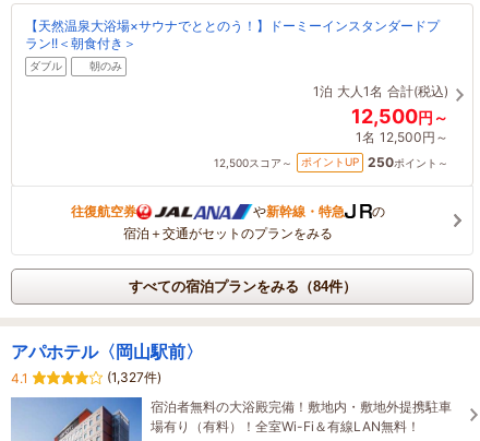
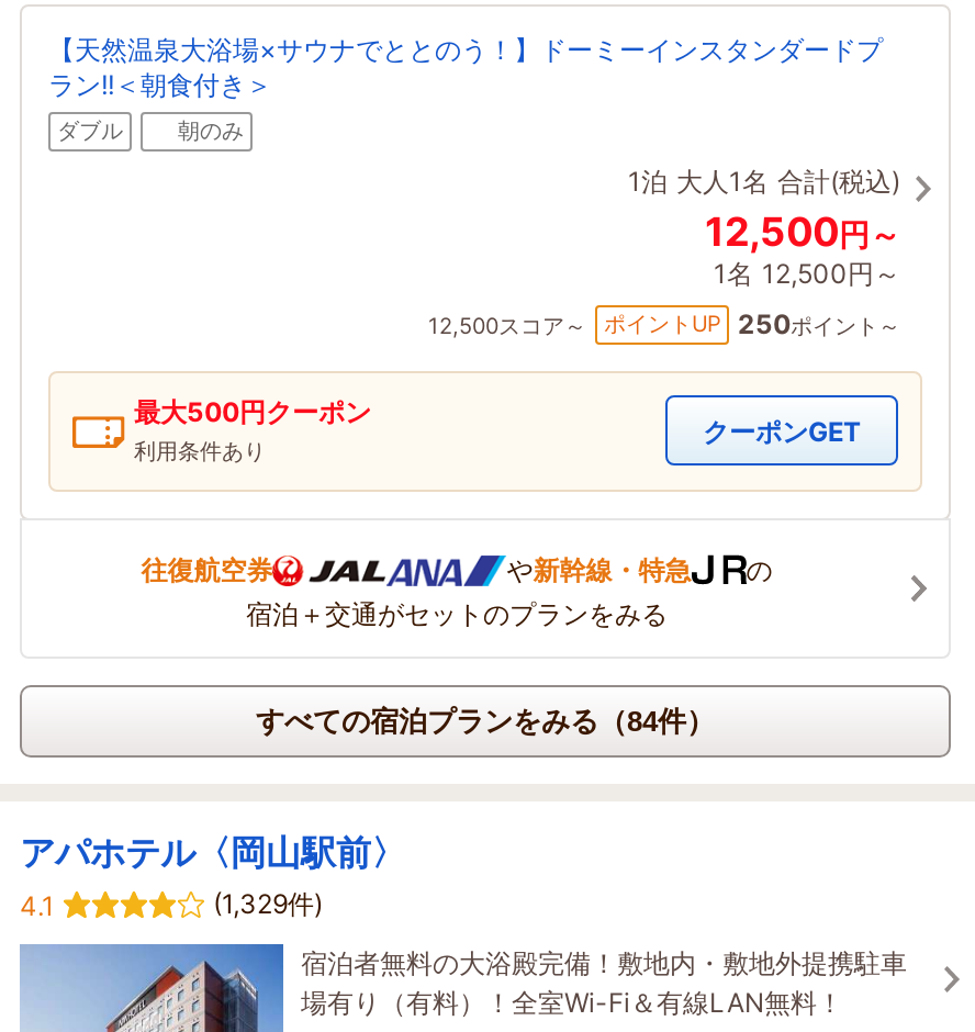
none -> [48,375,922,492] [image] | 最大500円クーポン | 利用条件あり
none -> [703,415,861,448] クーポンGET
[107,369,161,385] (1,327件) -> [213,886,323,919] (1,329件)

